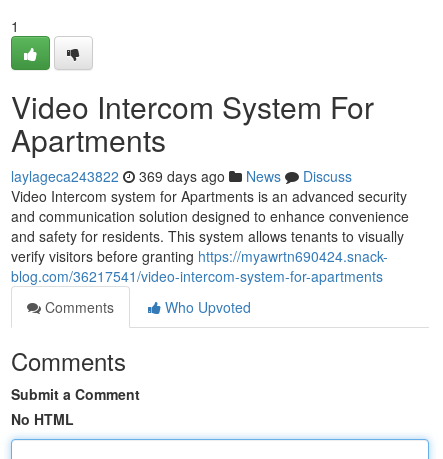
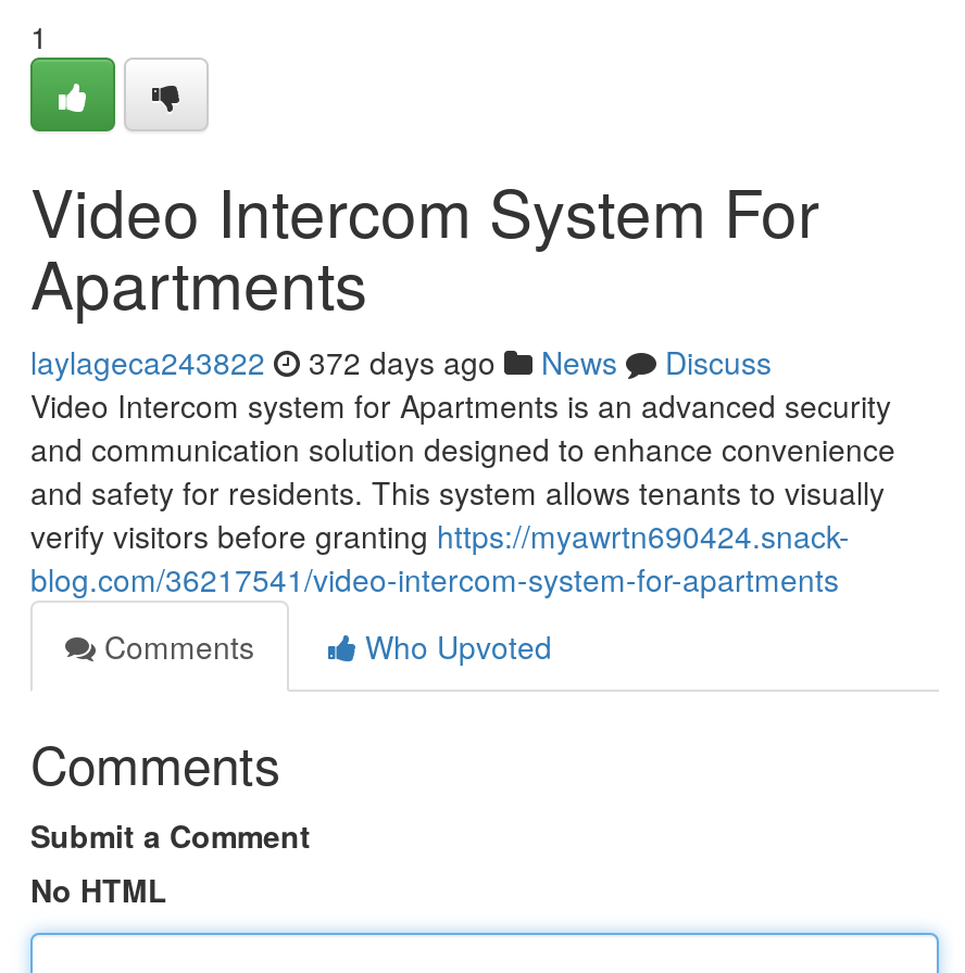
[11,166,352,186] laylageca243822 369 days ago News Discuss -> [30,340,772,383] laylageca243822 372 days ago News Discuss

